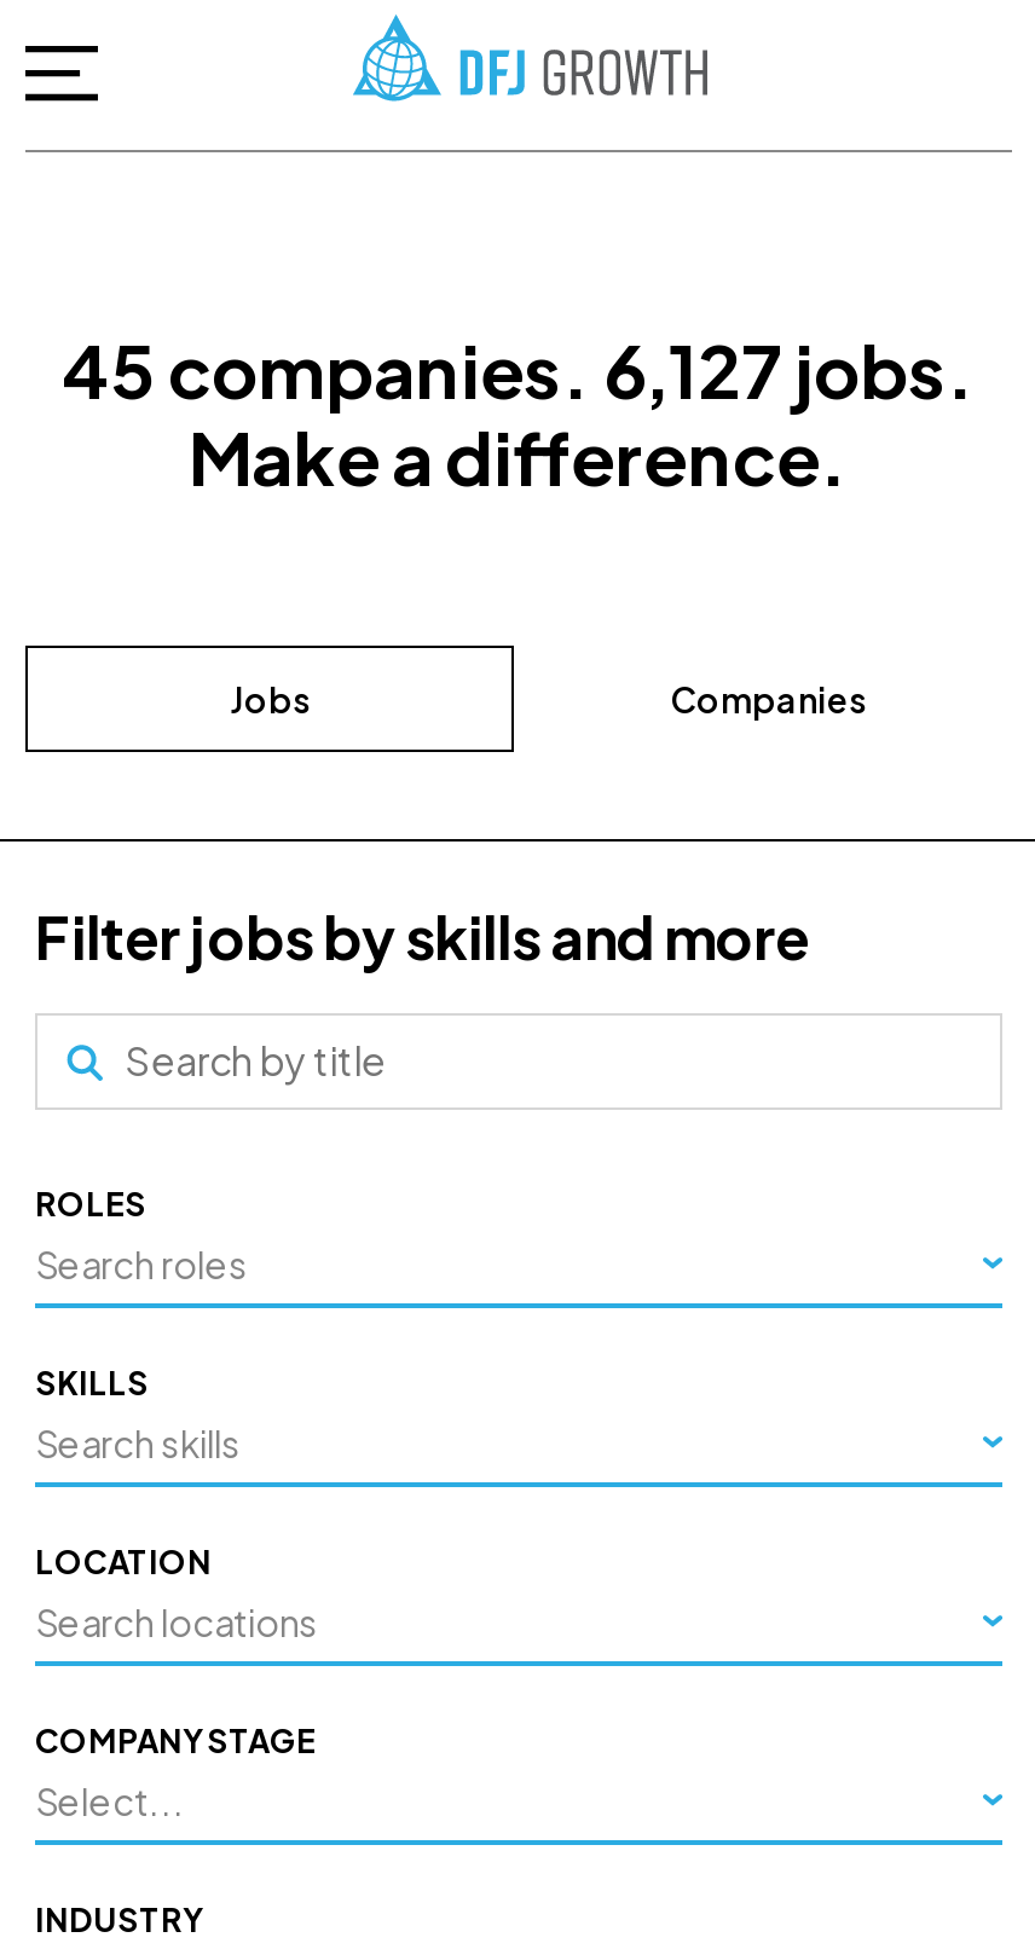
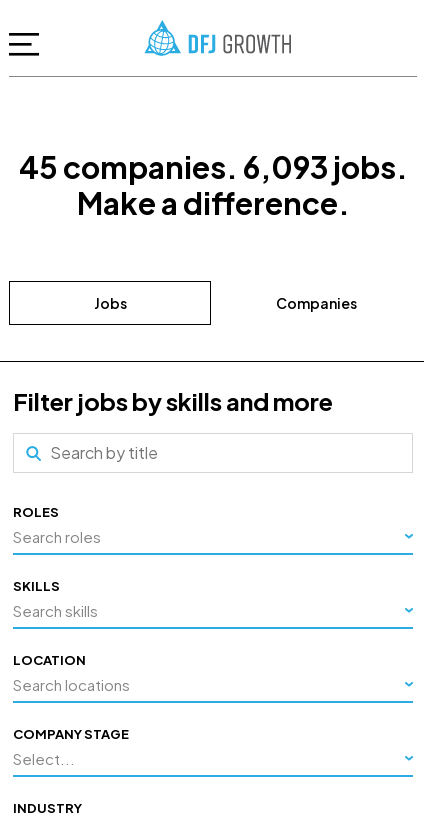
[62,324,976,415] 45 companies. 6,127 jobs. -> [18,148,407,186] 45 companies. 6,093 jobs.

